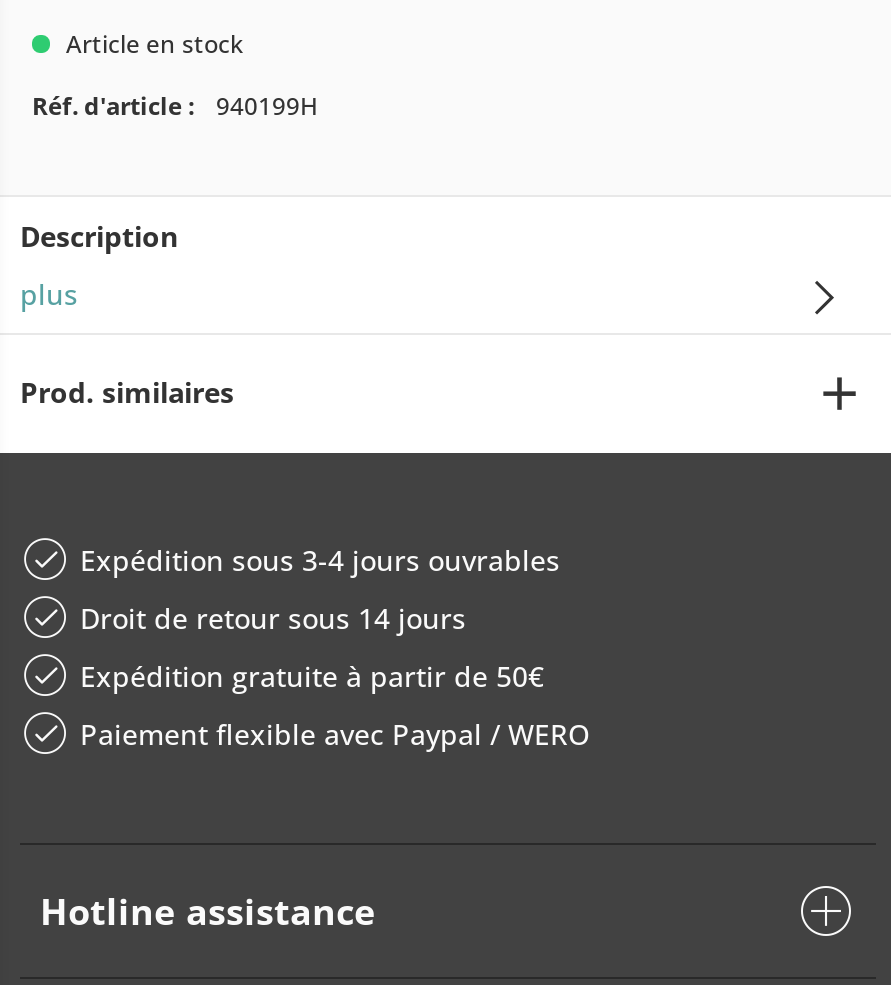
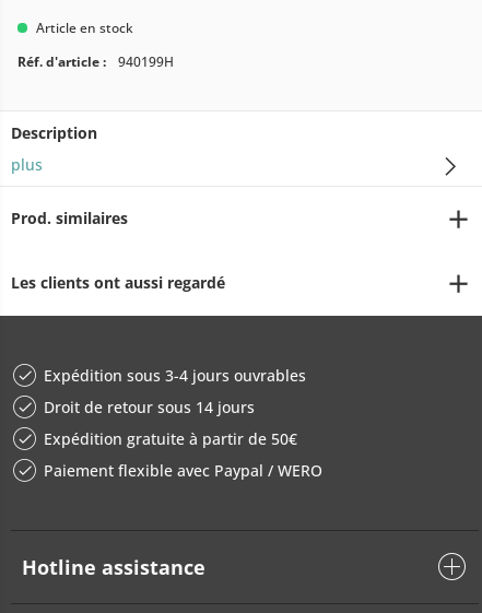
none -> [11,272,225,293] Les clients ont aussi regardé

